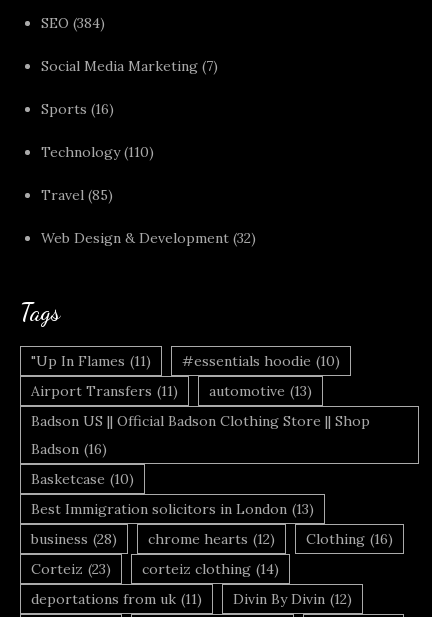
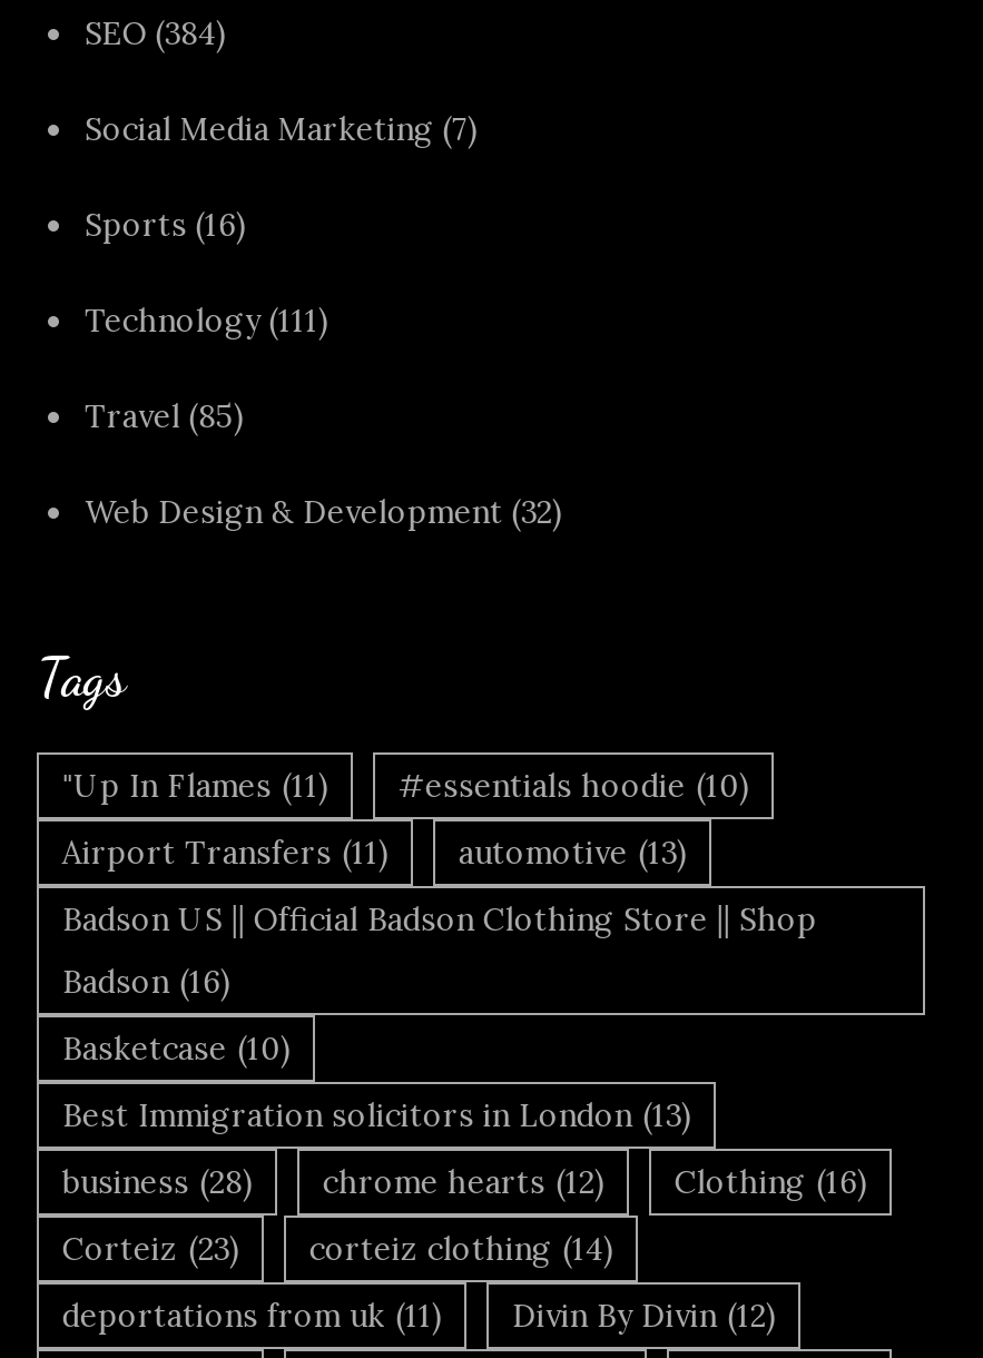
[41,143,154,161] Technology (110) -> [84,301,329,341] Technology (111)

